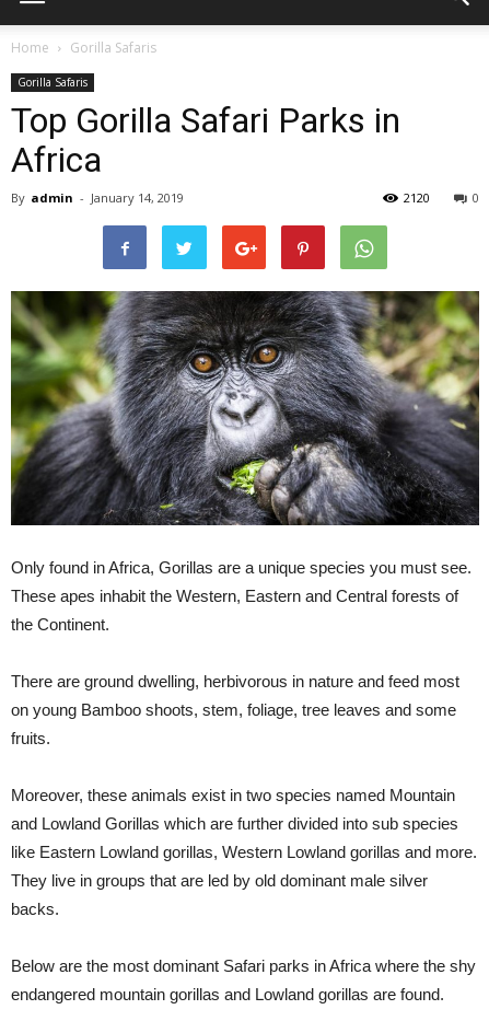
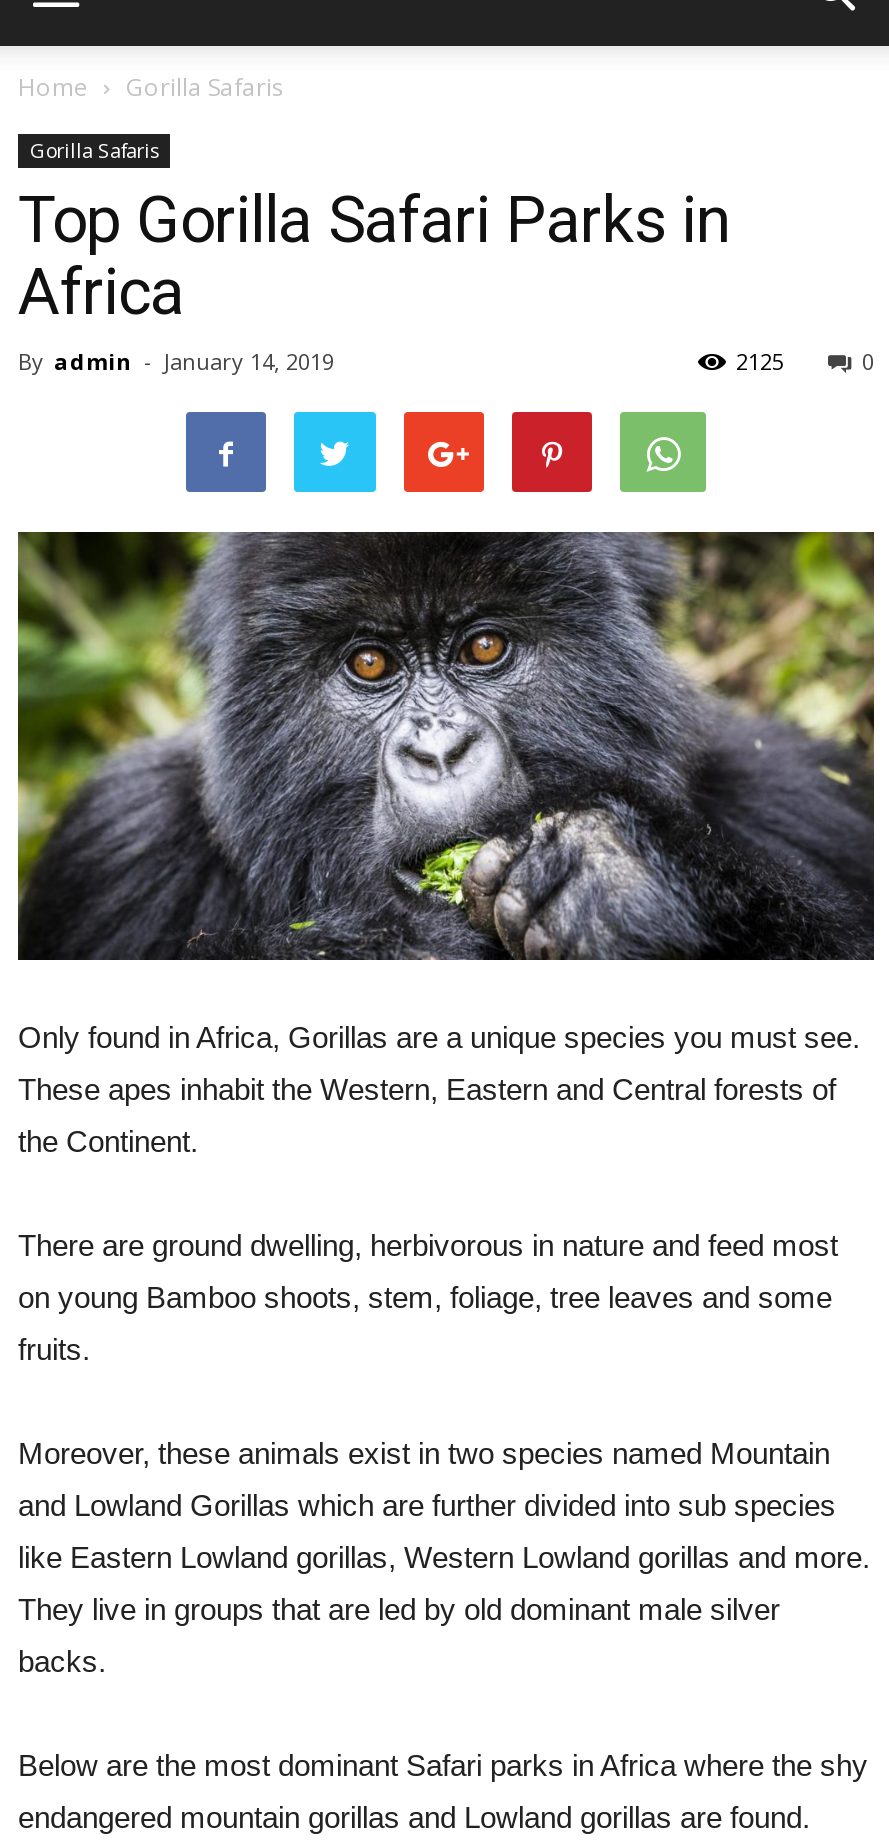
[404,189,430,206] 2120 -> [736,346,784,376] 2125

